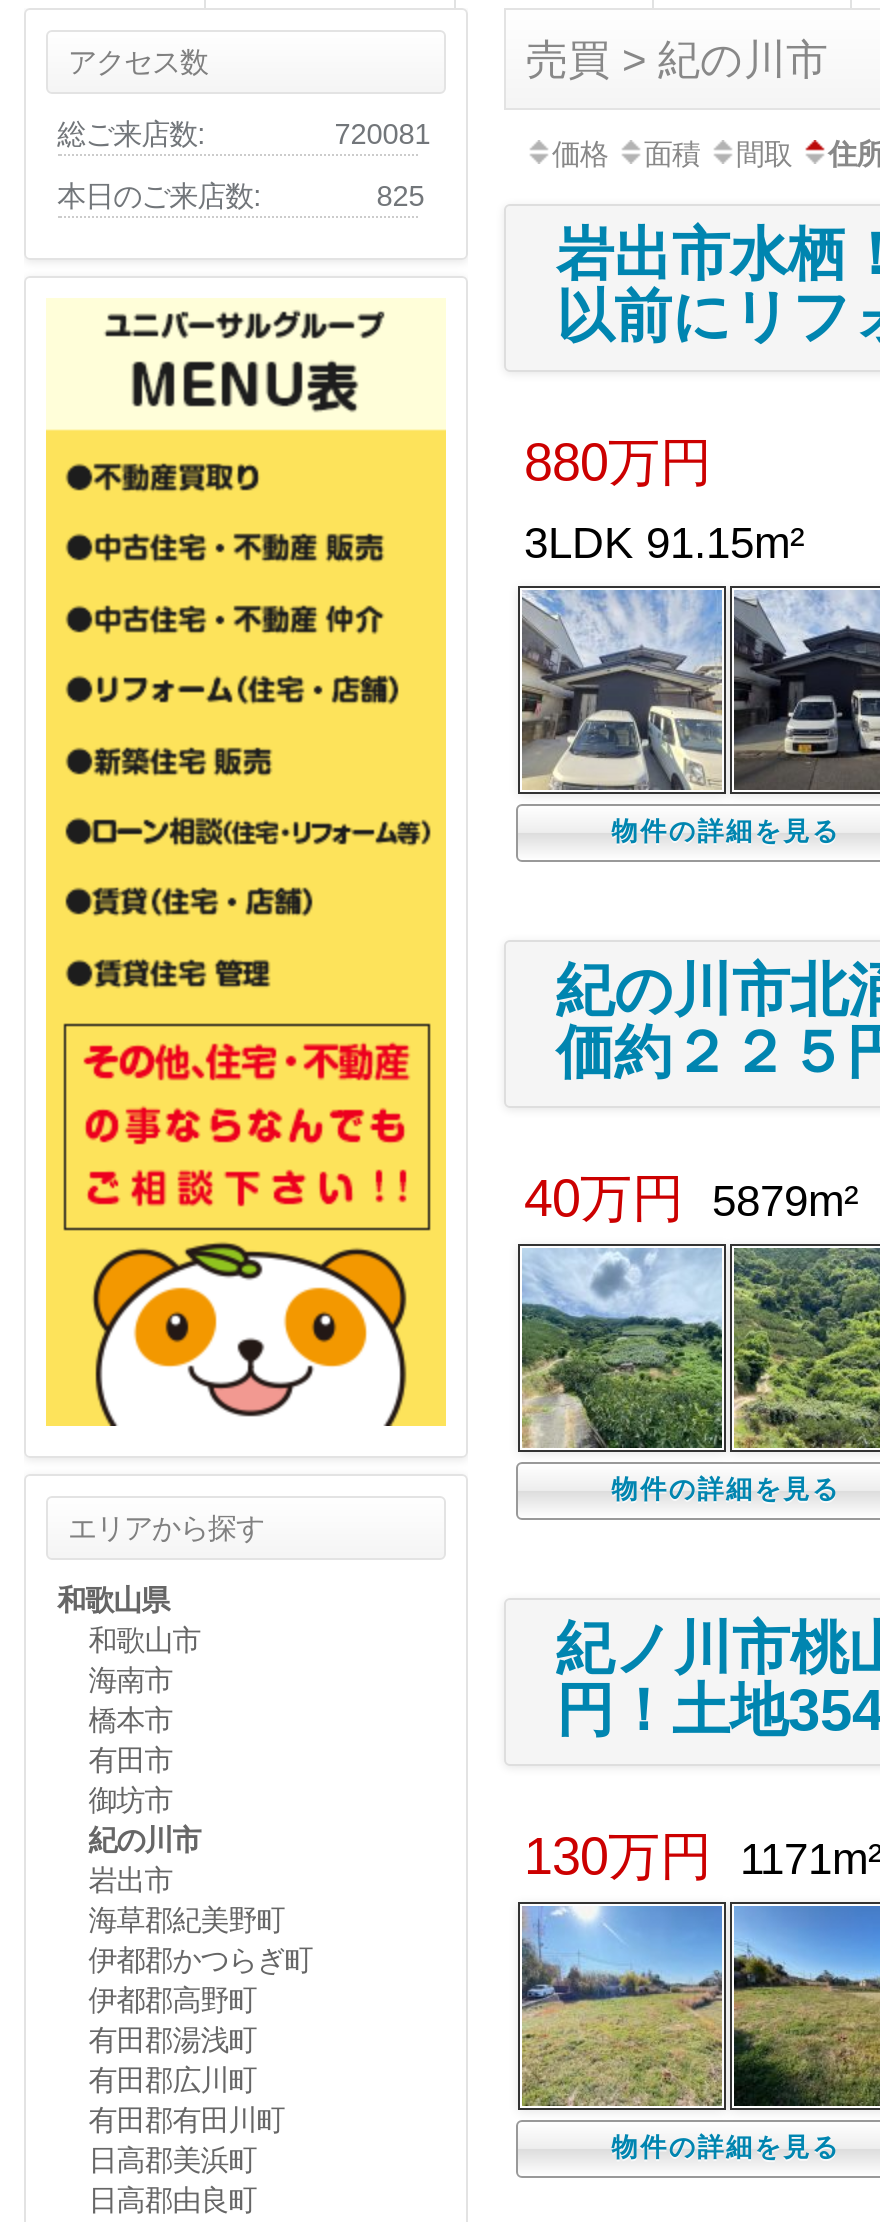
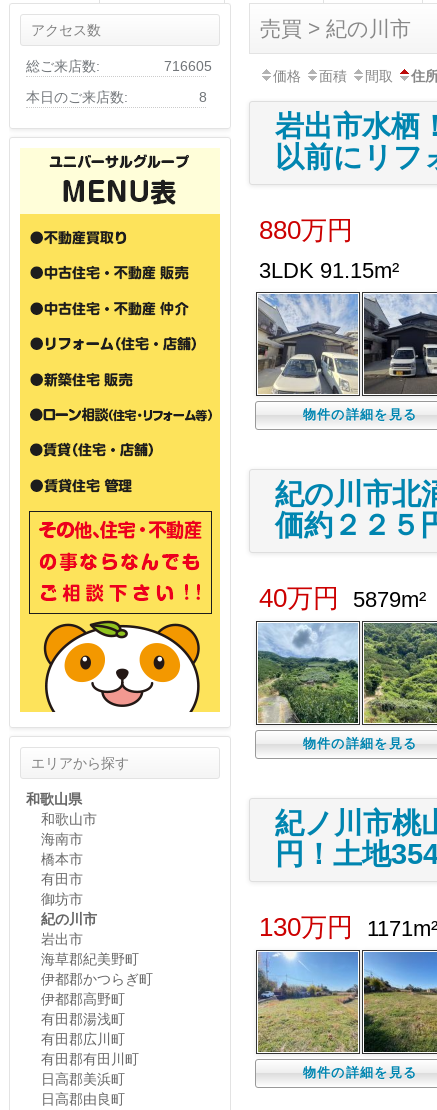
[335,118,431,150] 720081 -> [164,58,212,74] 716605
[377,180,425,212] 825 -> [199,89,207,105] 8

